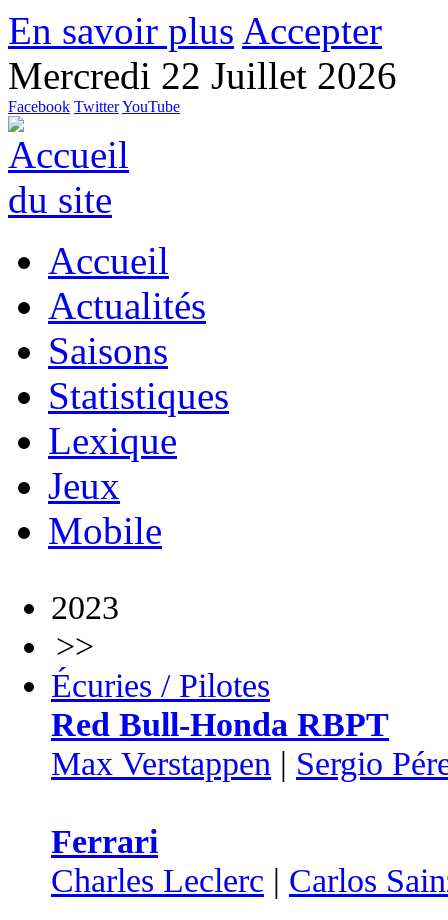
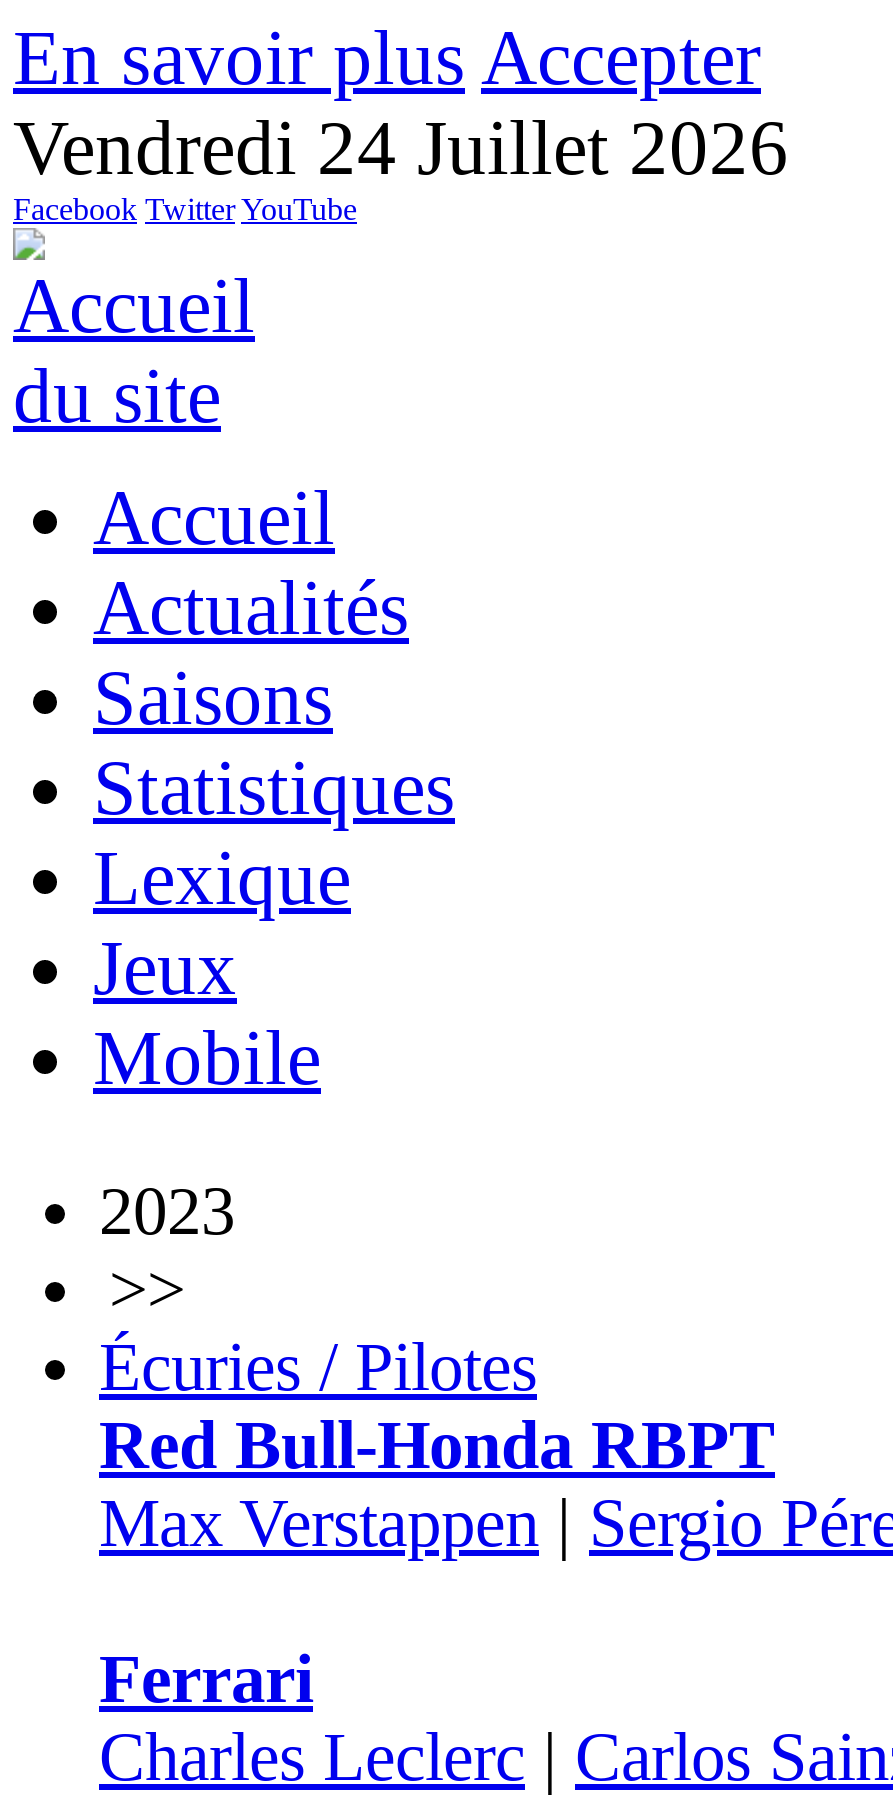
[8,54,397,97] Mercredi 22 Juillet 2026 -> [13,104,789,190] Vendredi 24 Juillet 2026

